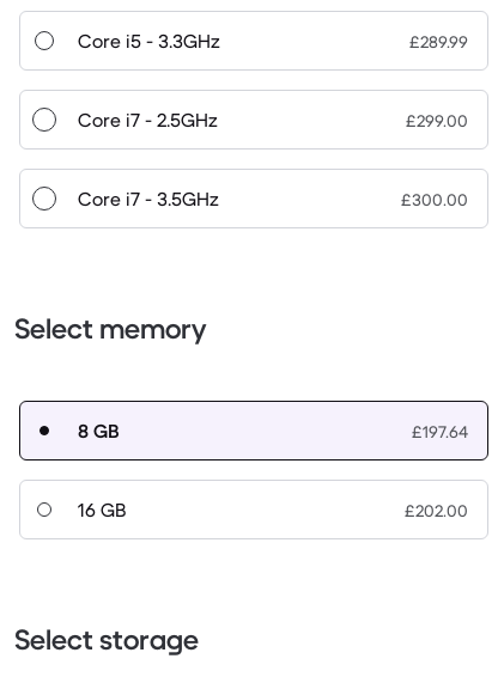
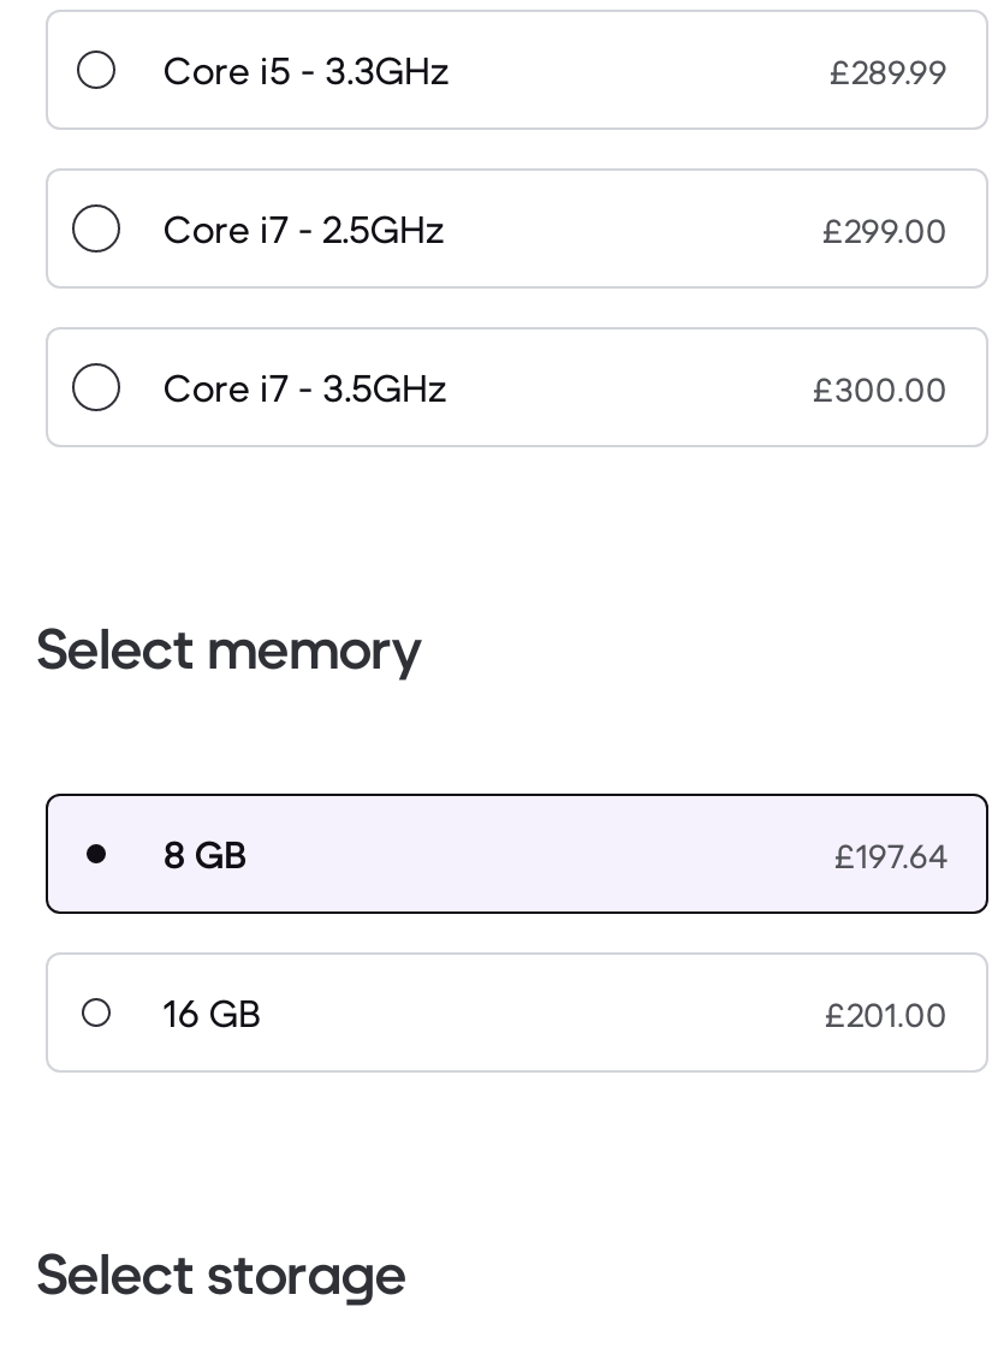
[405,500,468,522] £202.00 -> [825,994,948,1038] £201.00

